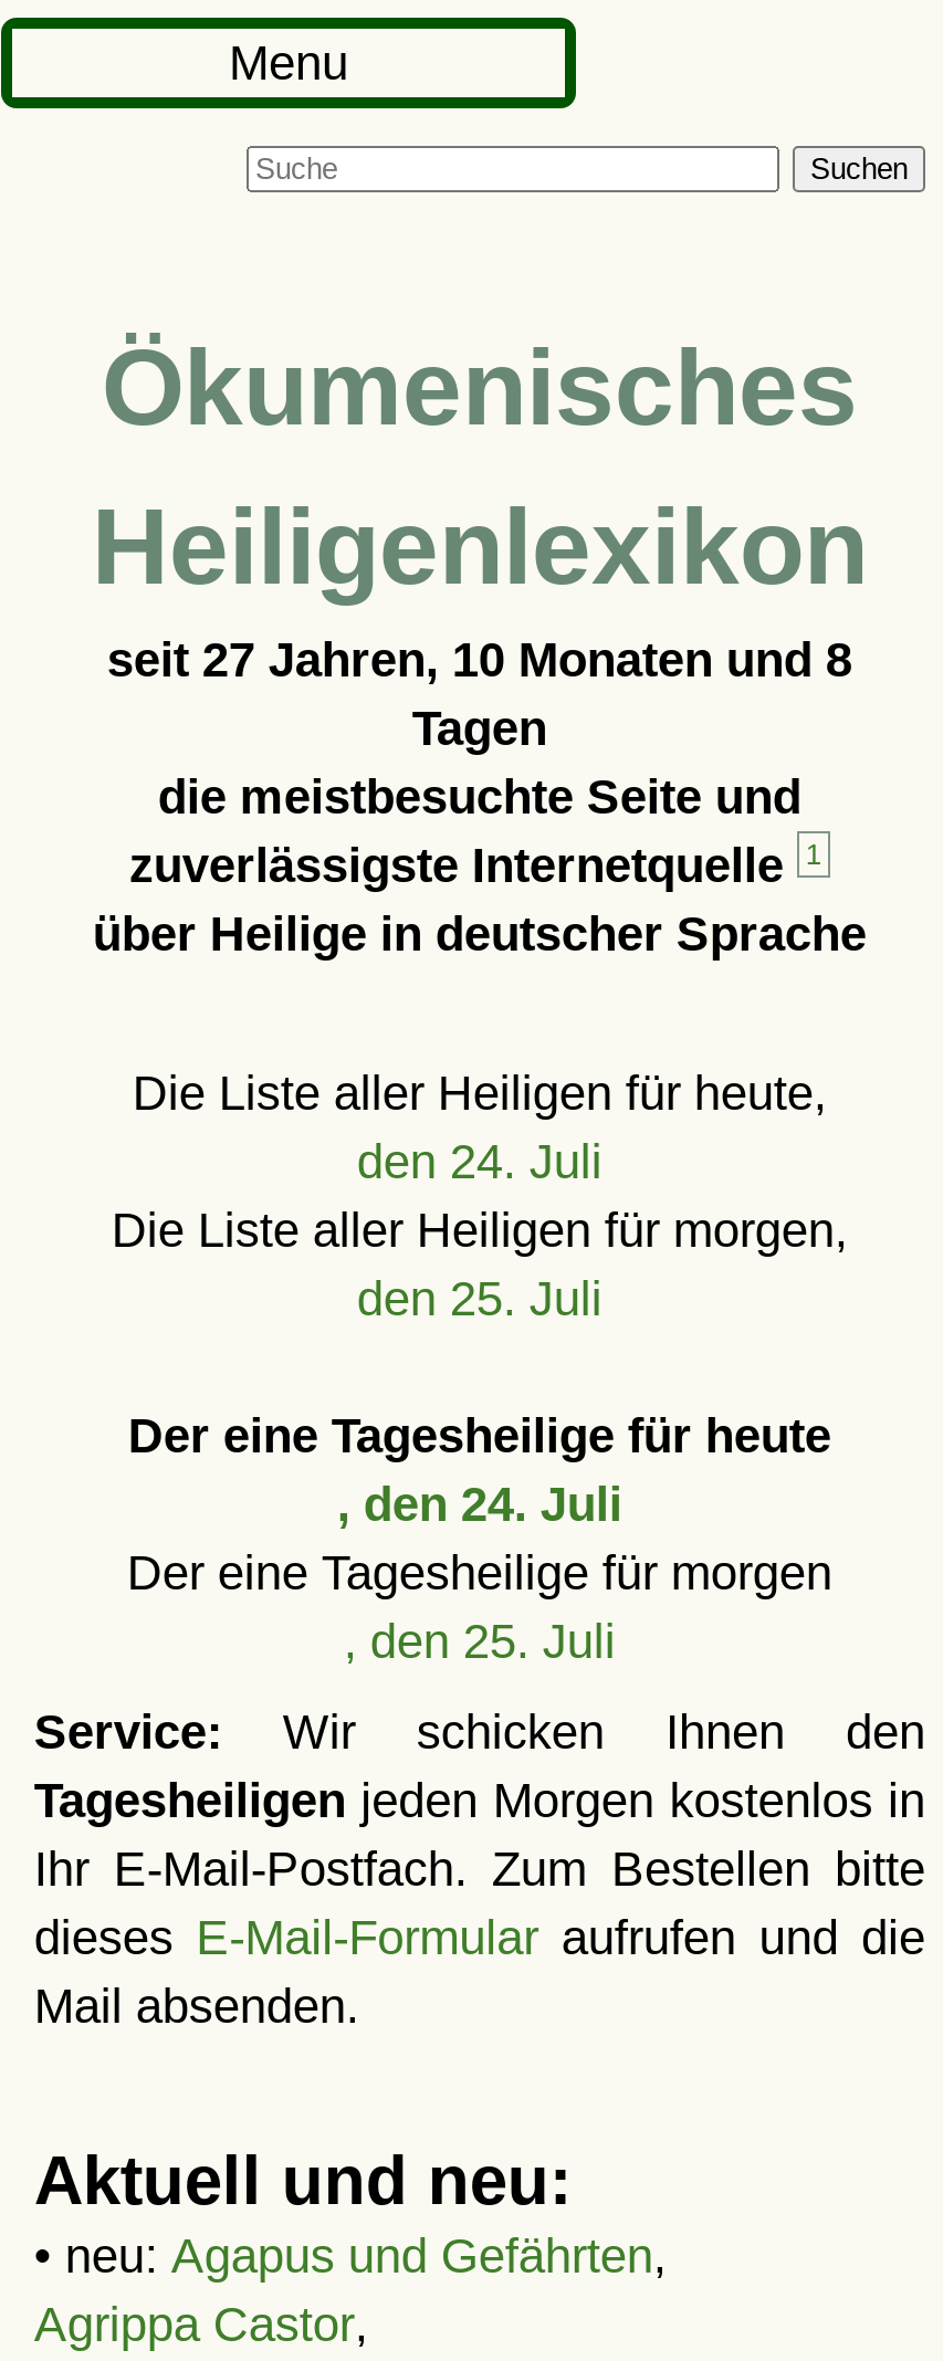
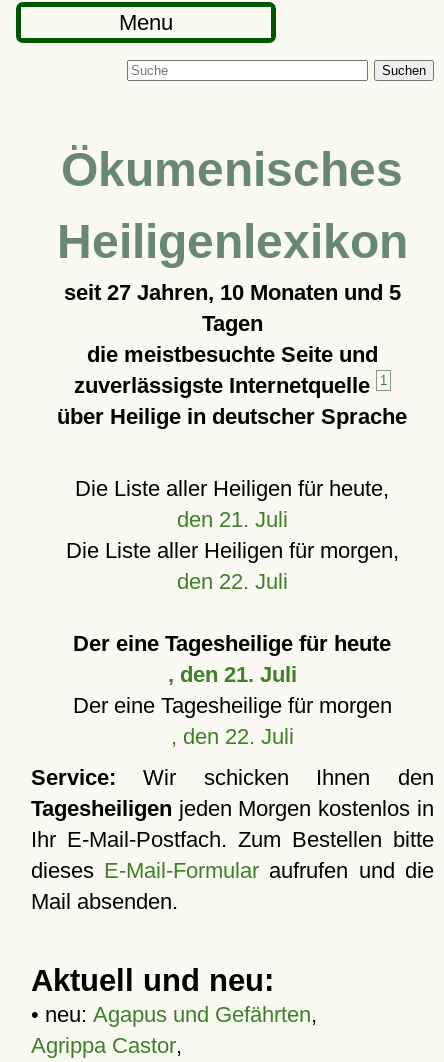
[107,632,852,688] seit 27 Jahren, 10 Monaten und 8 -> [64,280,401,305] seit 27 Jahren, 10 Monaten und 5
[357,1134,602,1189] den 24. Juli -> [177,507,288,532] den 21. Juli
[357,1271,602,1326] den 25. Juli -> [177,569,288,594] den 22. Juli
[337,1477,622,1532] , den 24. Juli -> [168,662,297,687] , den 21. Juli
[344,1614,616,1669] , den 25. Juli -> [171,724,294,749] , den 22. Juli

